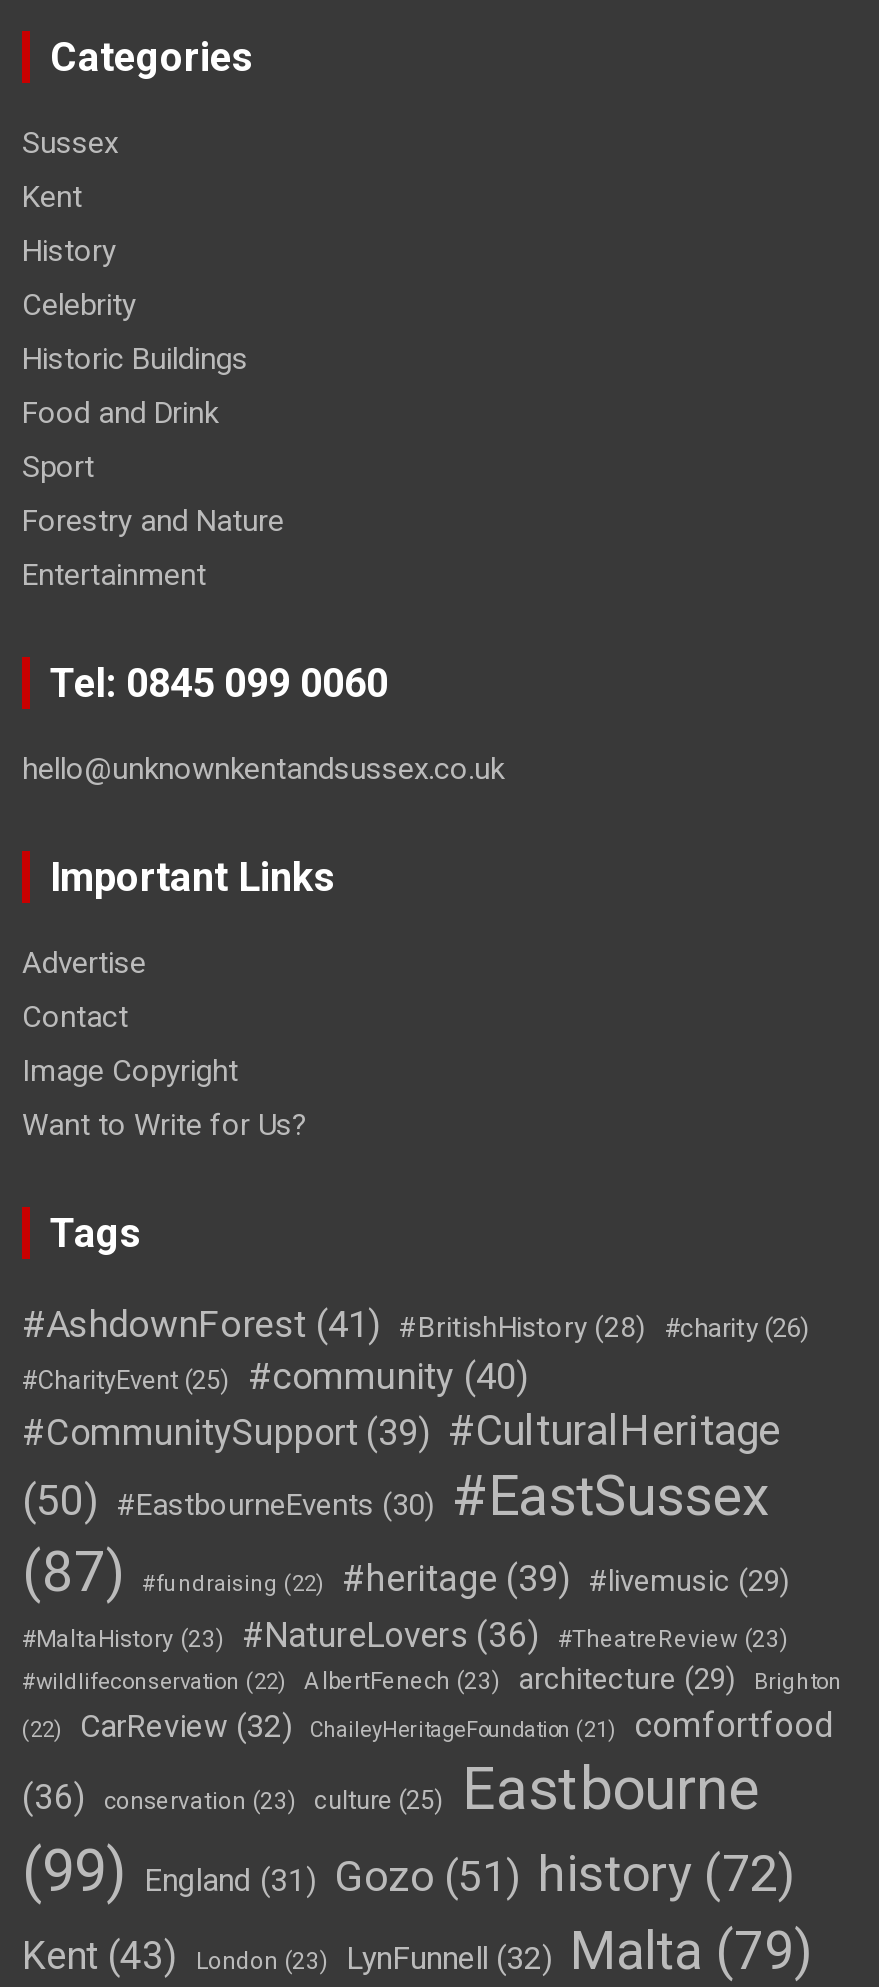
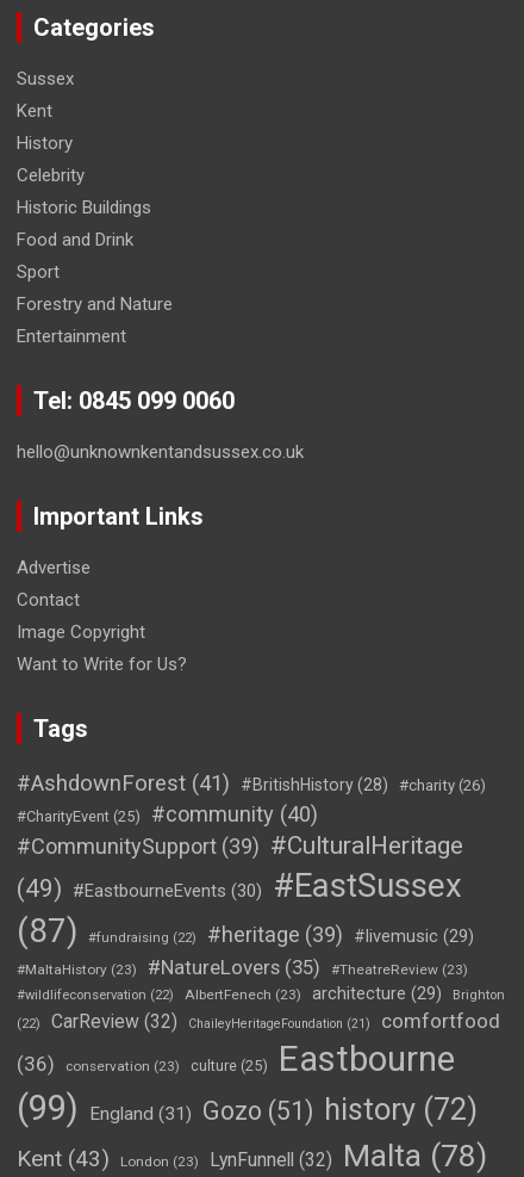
[22,1463,770,1529] (50) #EastbourneEvents (30) #EastSussex -> [17,866,462,905] (49) #EastbourneEvents (30) #EastSussex
[242,1615,540,1655] #NatureLovers (36) -> [148,955,320,979] #NatureLovers (35)
[346,1919,812,1981] LynFunnell (32) Malta (79) -> [210,1136,487,1173] LynFunnell (32) Malta (78)

